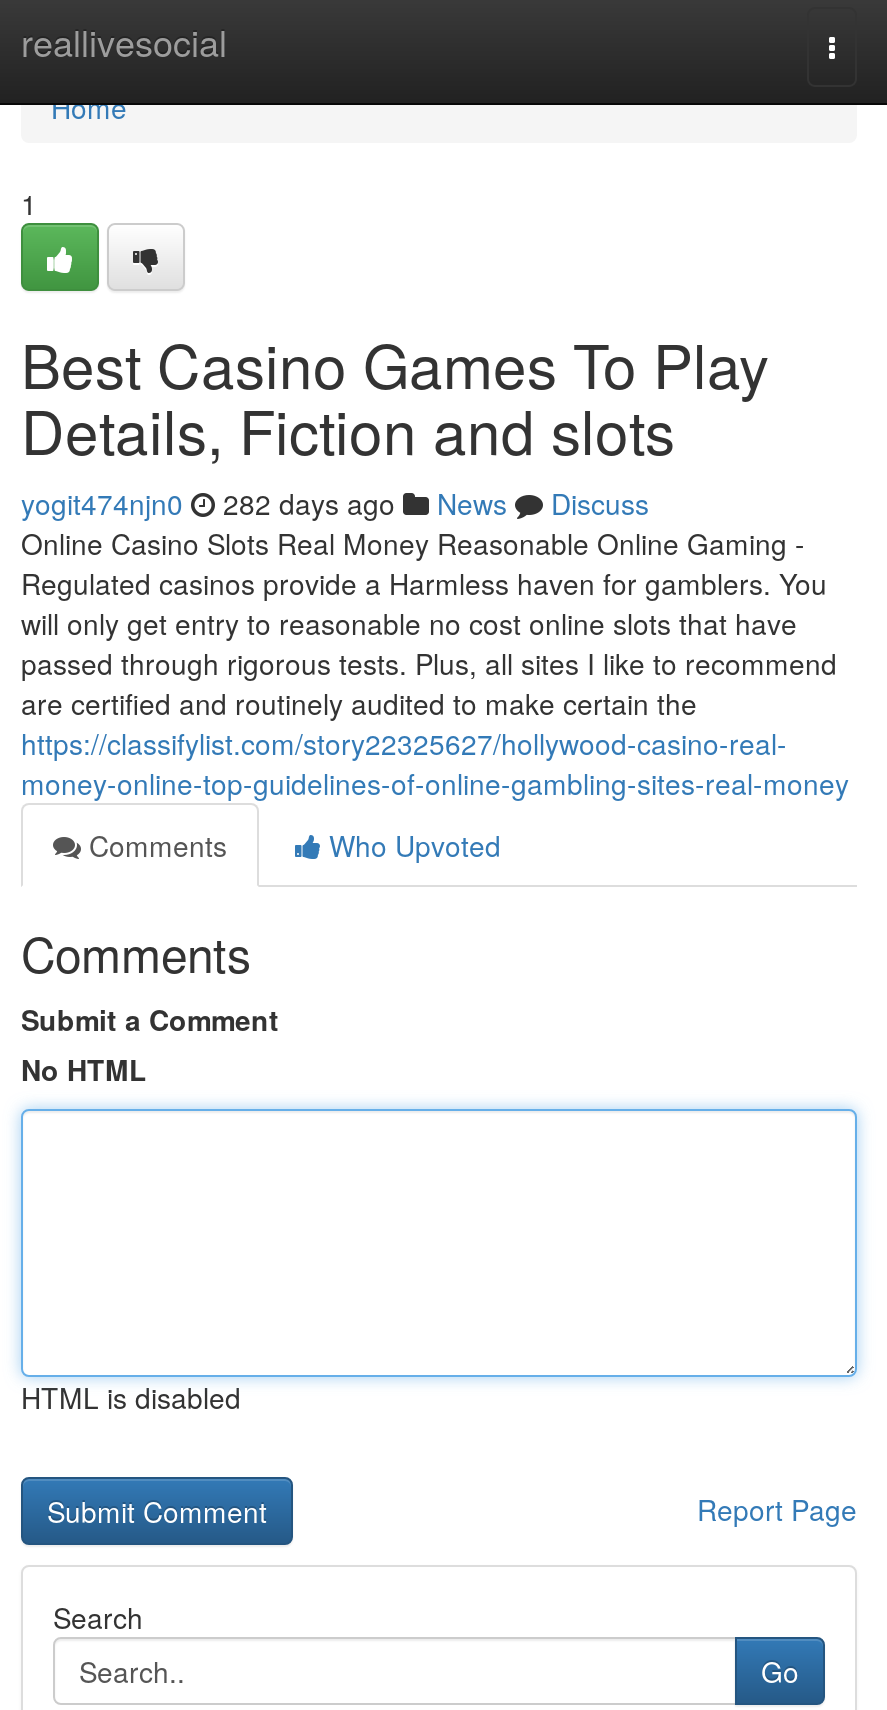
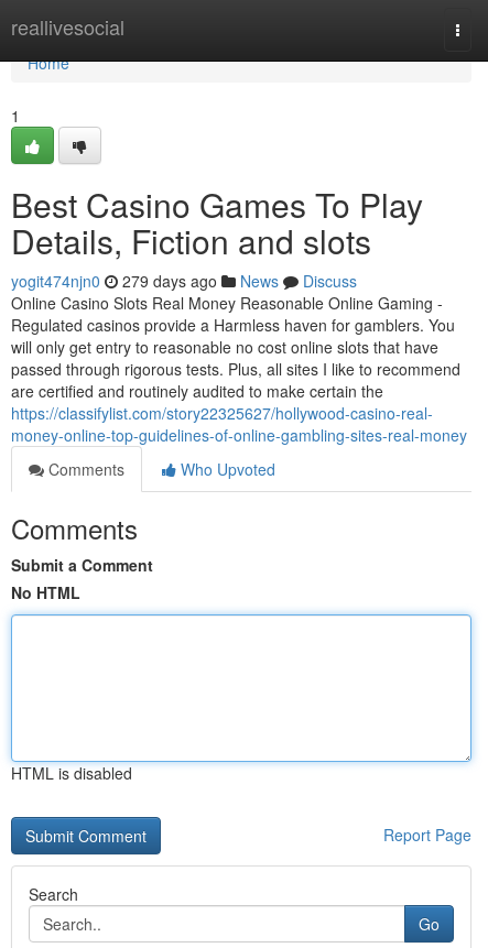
[21,483,649,523] yogit474njn0 282 days ago News Discuss -> [11,270,357,292] yogit474njn0 279 days ago News Discuss

